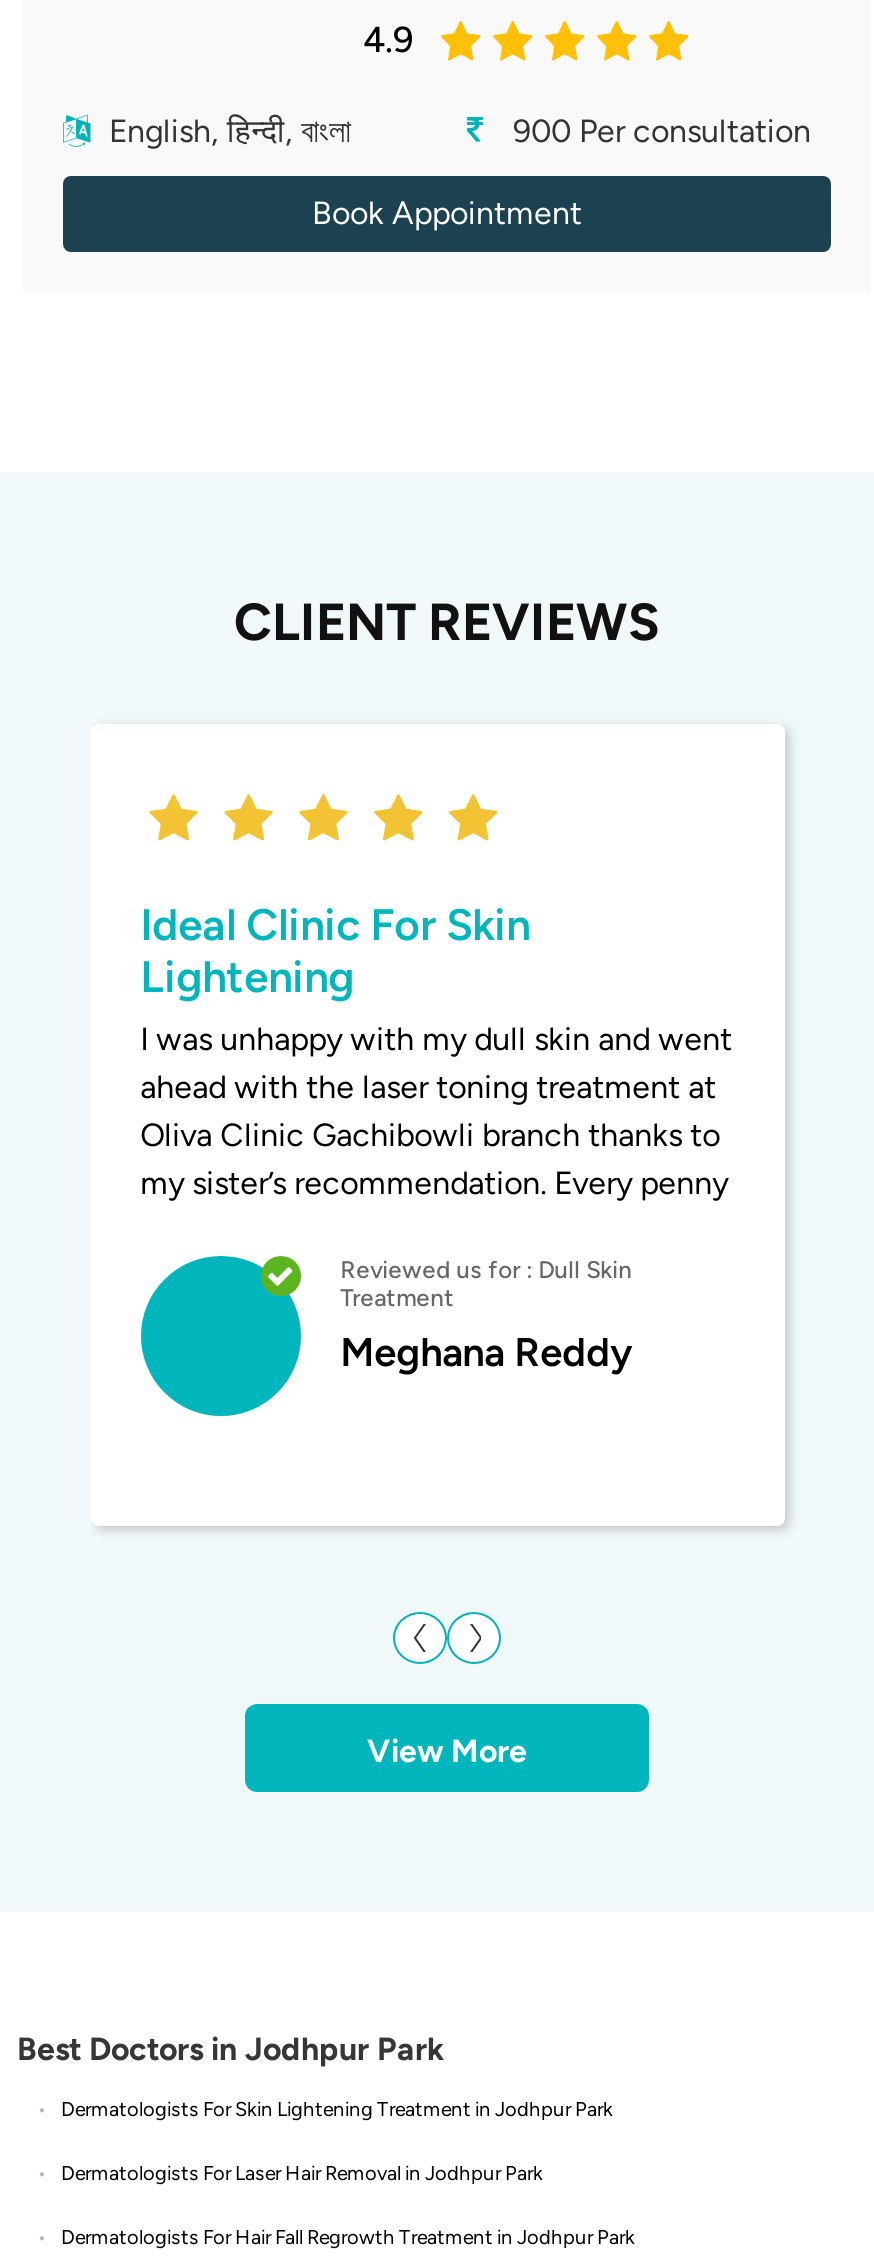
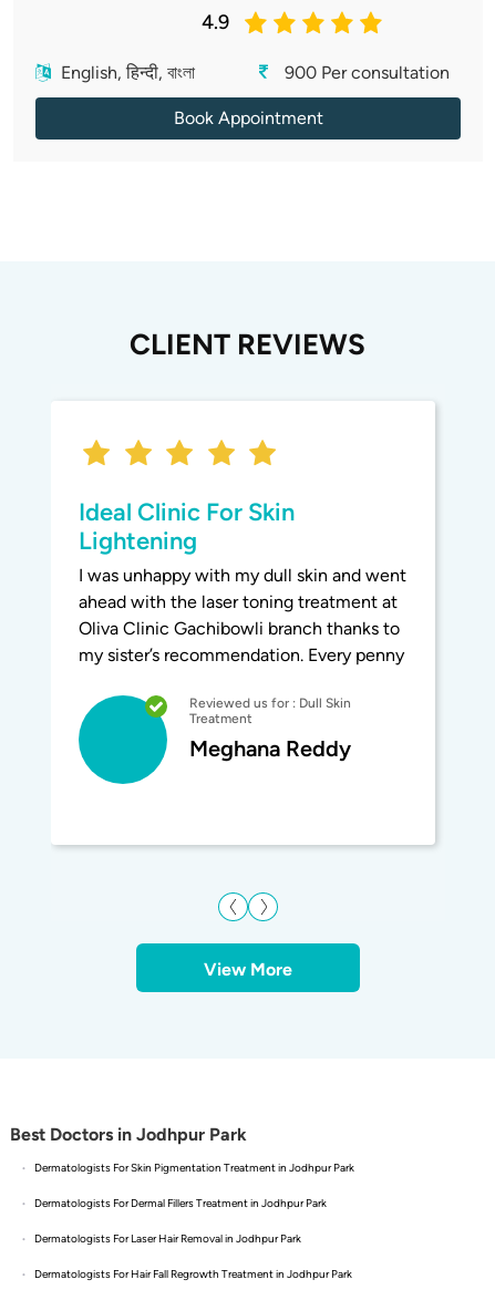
[61,2095,613,2121] Dermatologists For Skin Lightening Treatment in Jodhpur Park -> [34,1160,354,1210] Dermatologists For Skin Pigmentation Treatment in Jodhpur Park | Dermatologists For Dermal Fillers Treatment in Jodhpur Park

